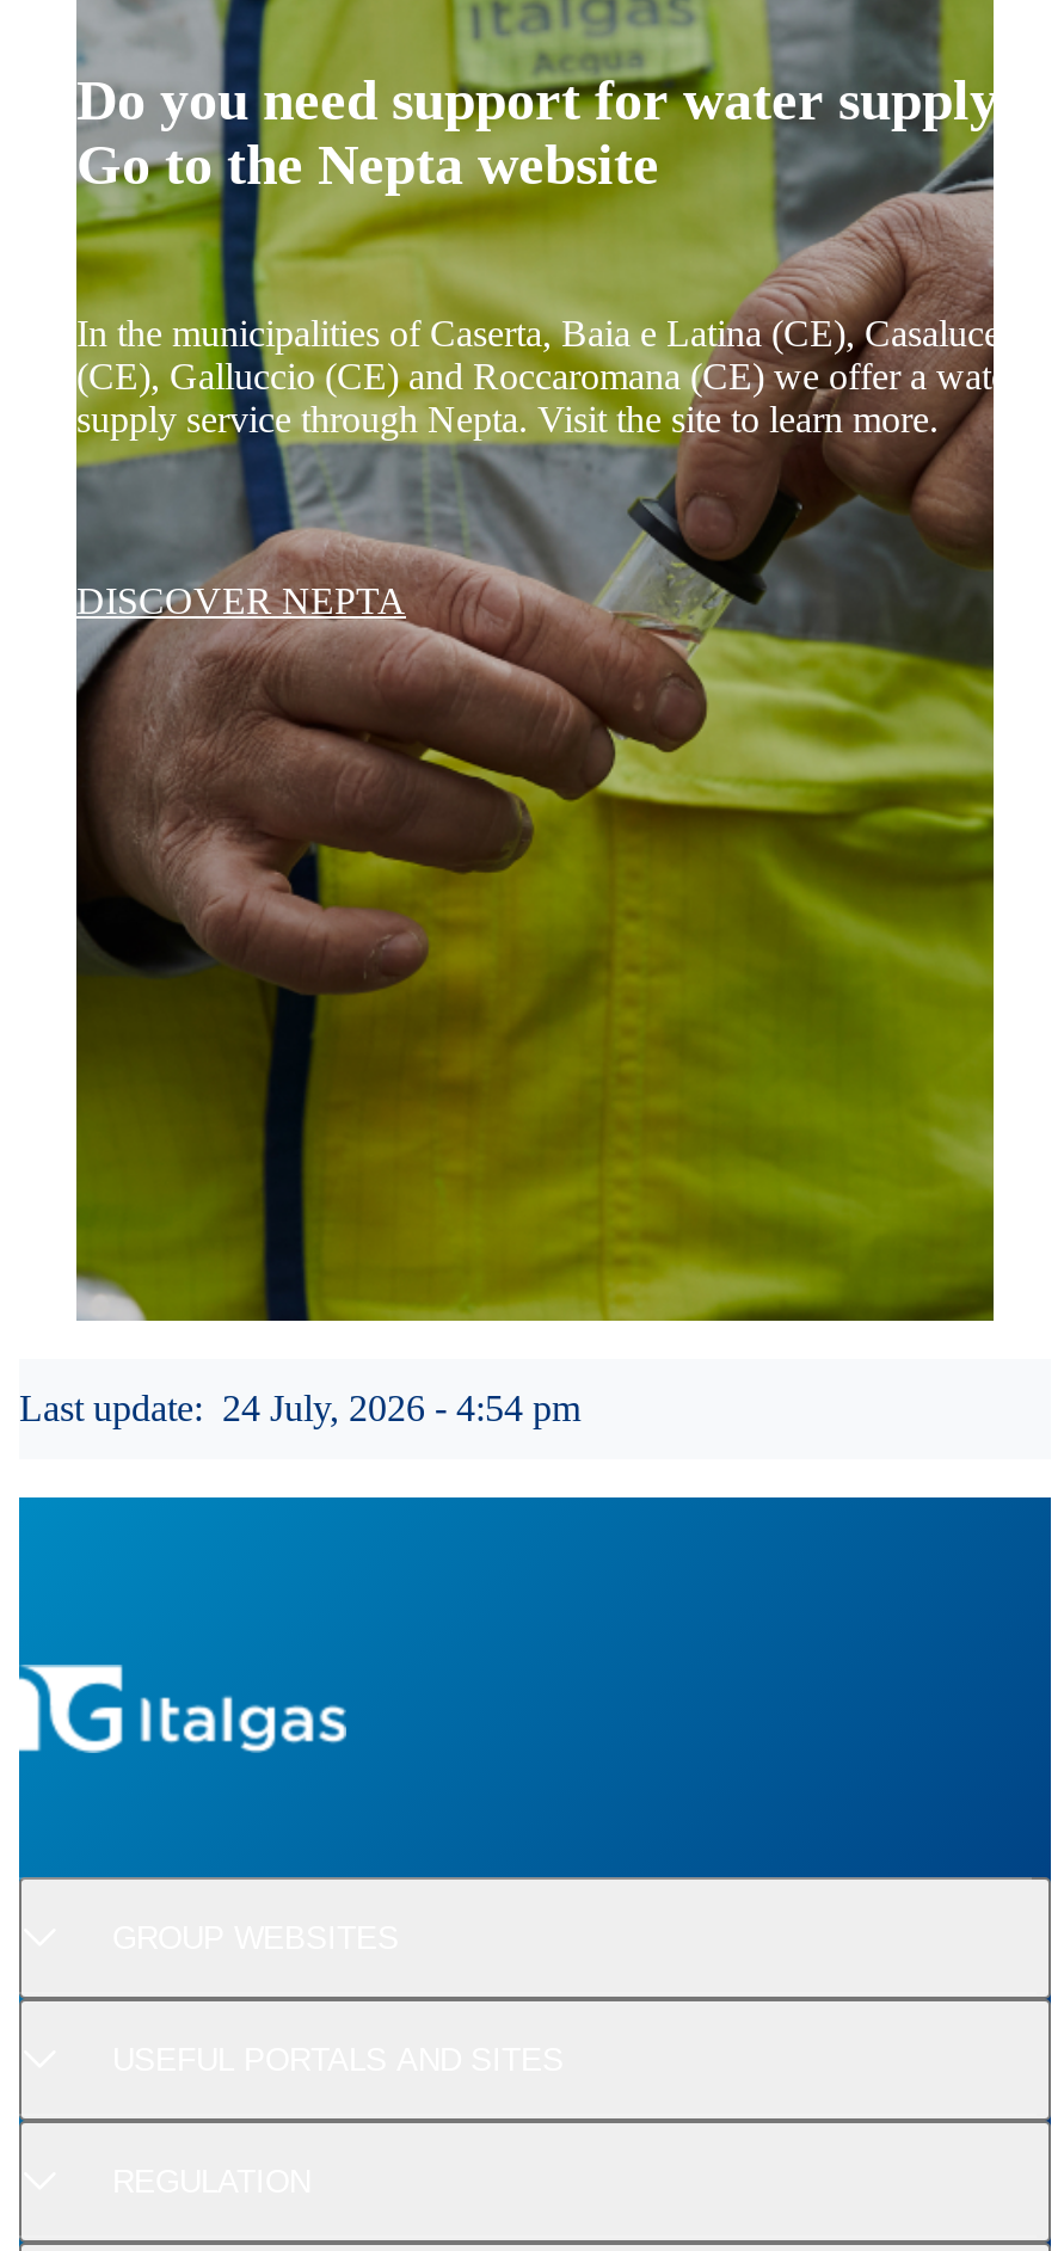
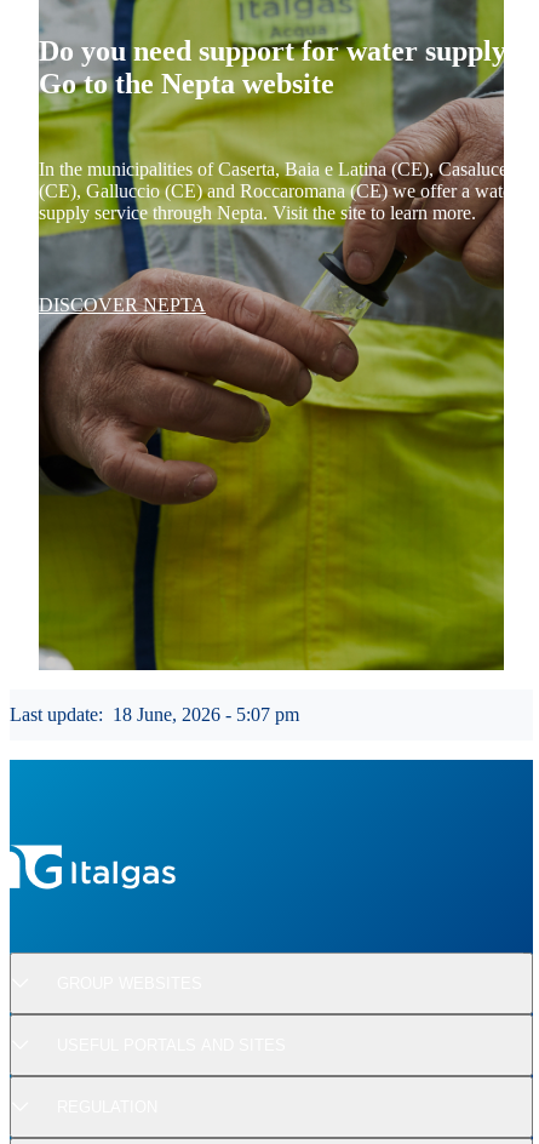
[19,1387,580,1428] Last update: 24 July, 2026 - 4:54 pm -> [10,704,299,725] Last update: 18 June, 2026 - 5:07 pm

